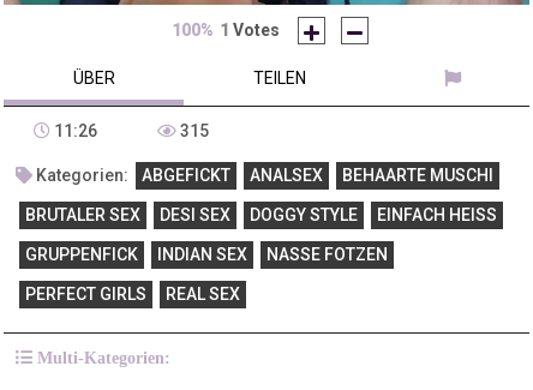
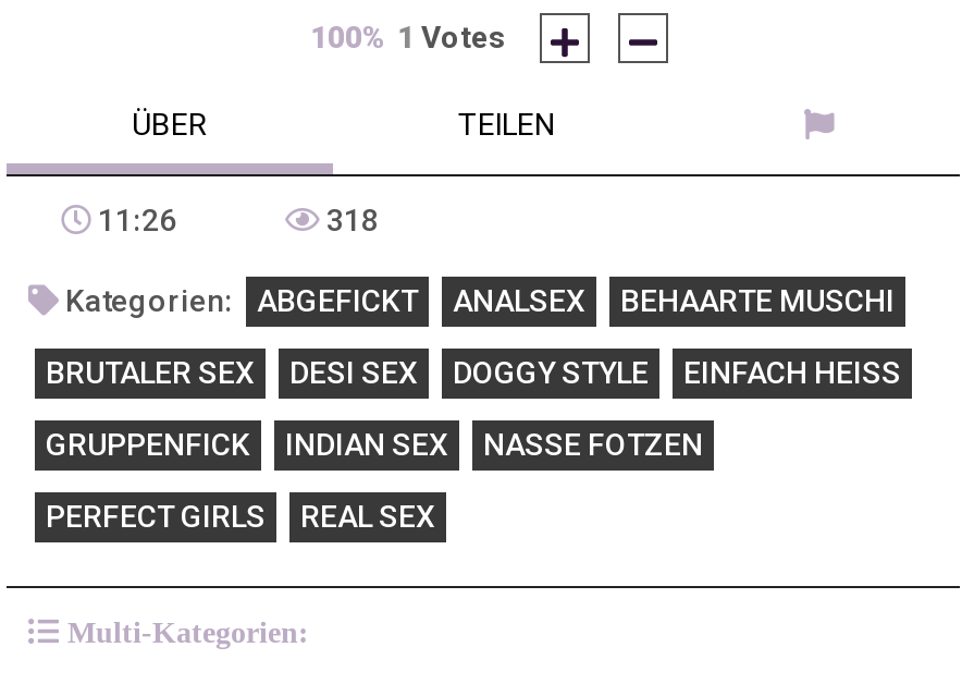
[180,122,209,141] 315 -> [326,203,379,238] 318

